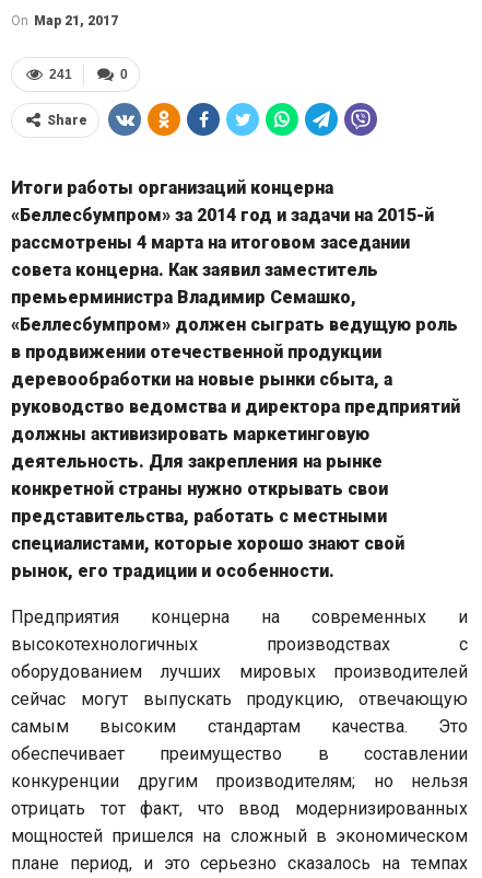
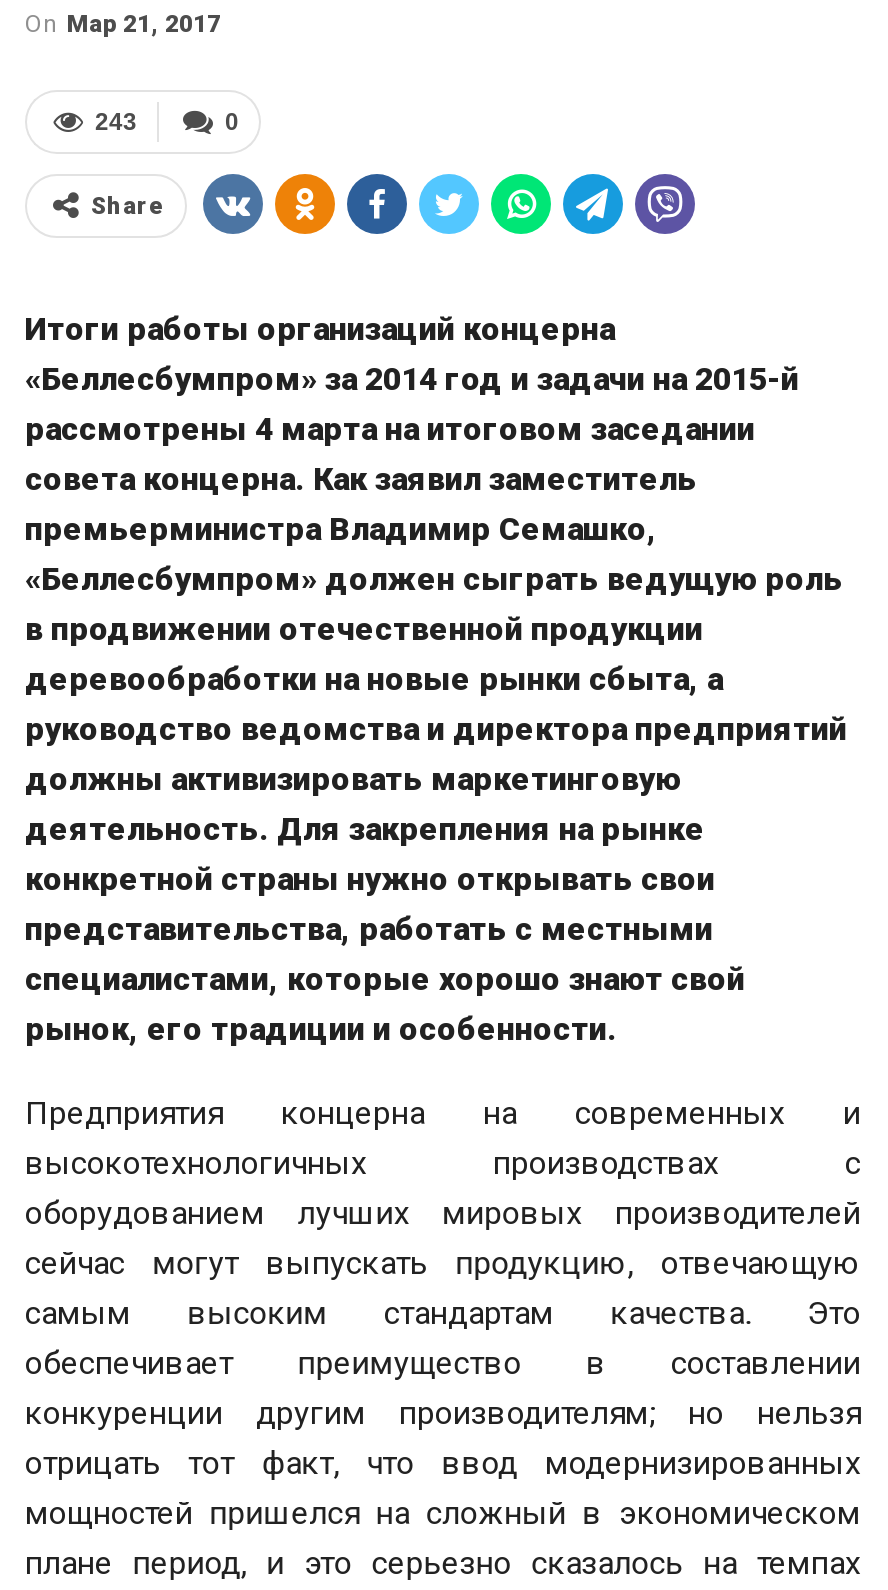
[49,67,72,82] 241 -> [95,108,137,136] 243

